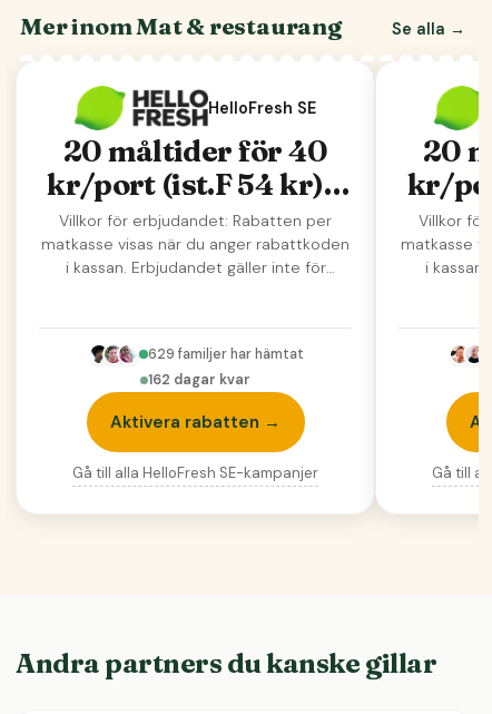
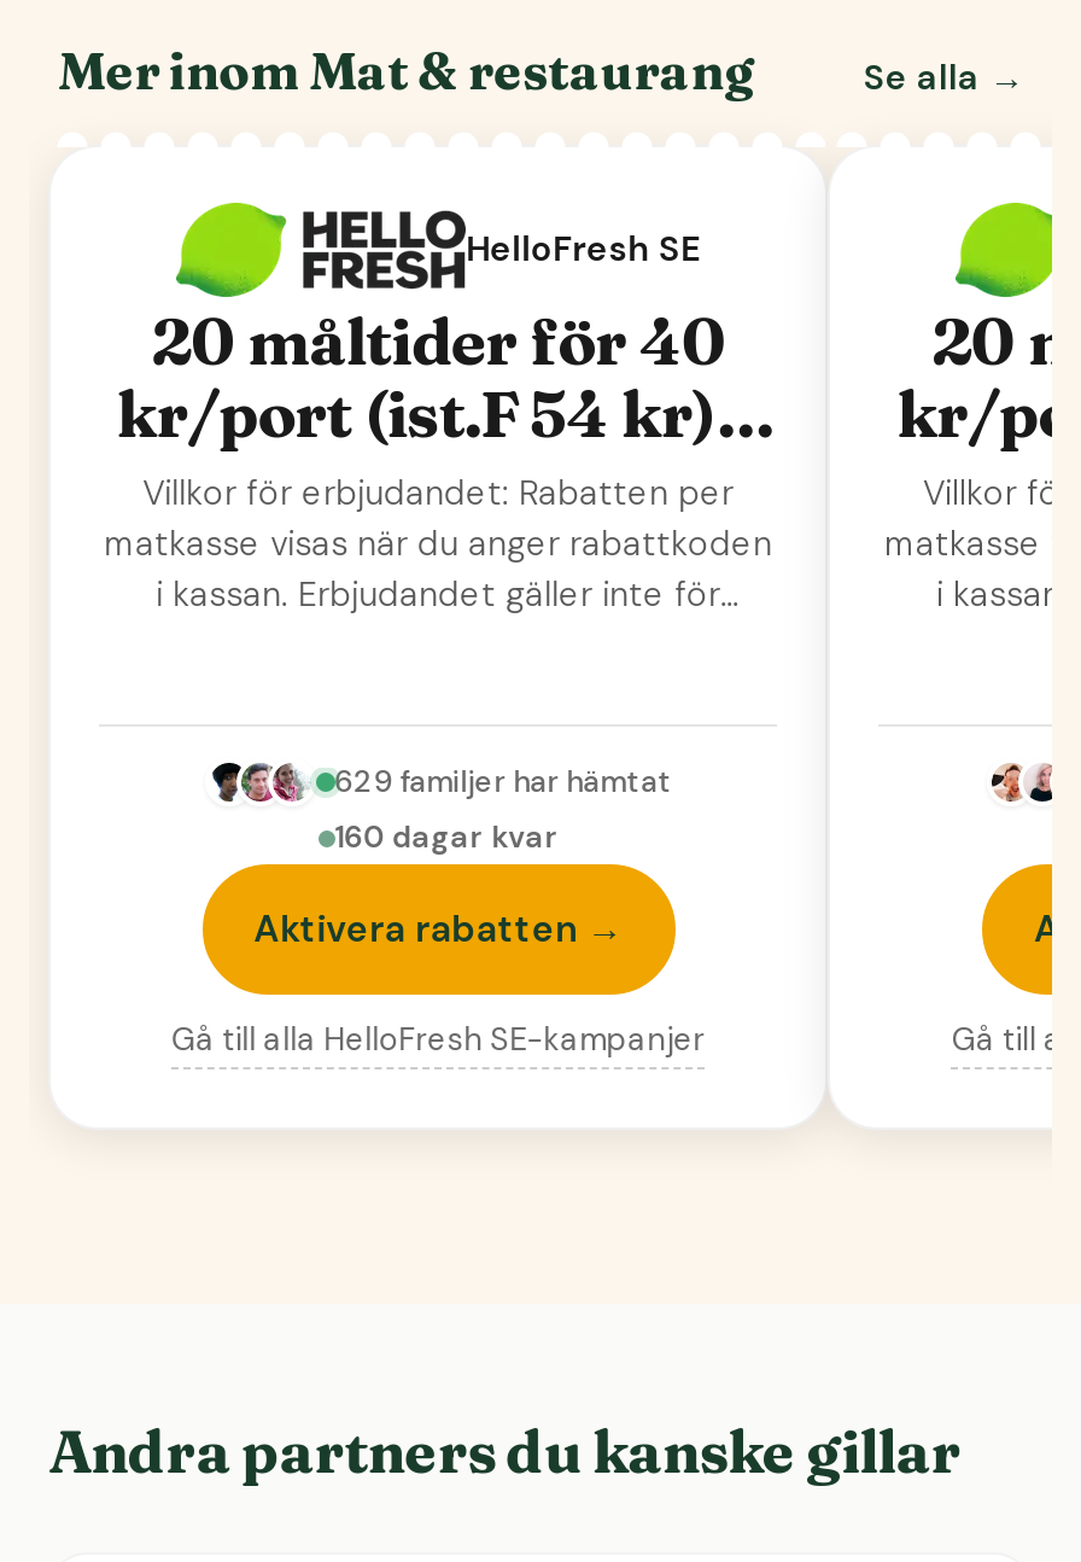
[148,370,251,388] 162 dagar kvar -> [335,817,559,856] 160 dagar kvar

